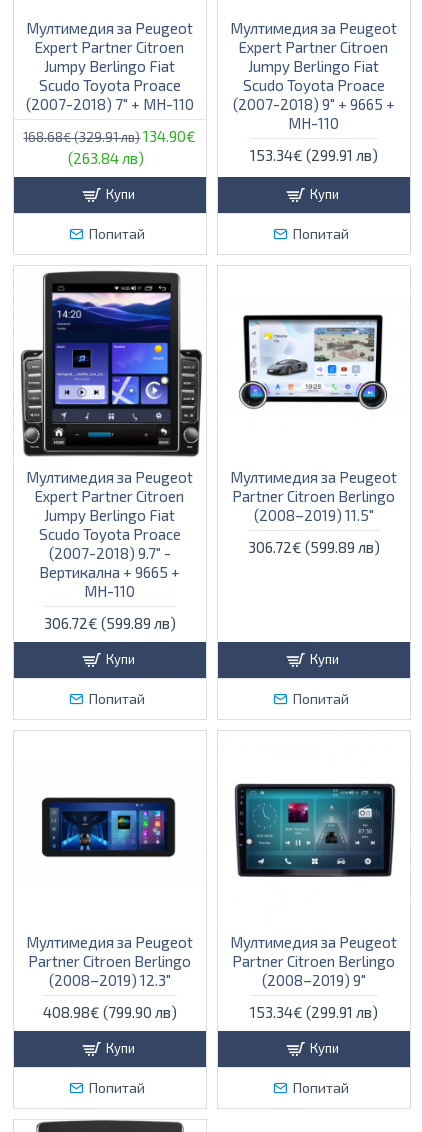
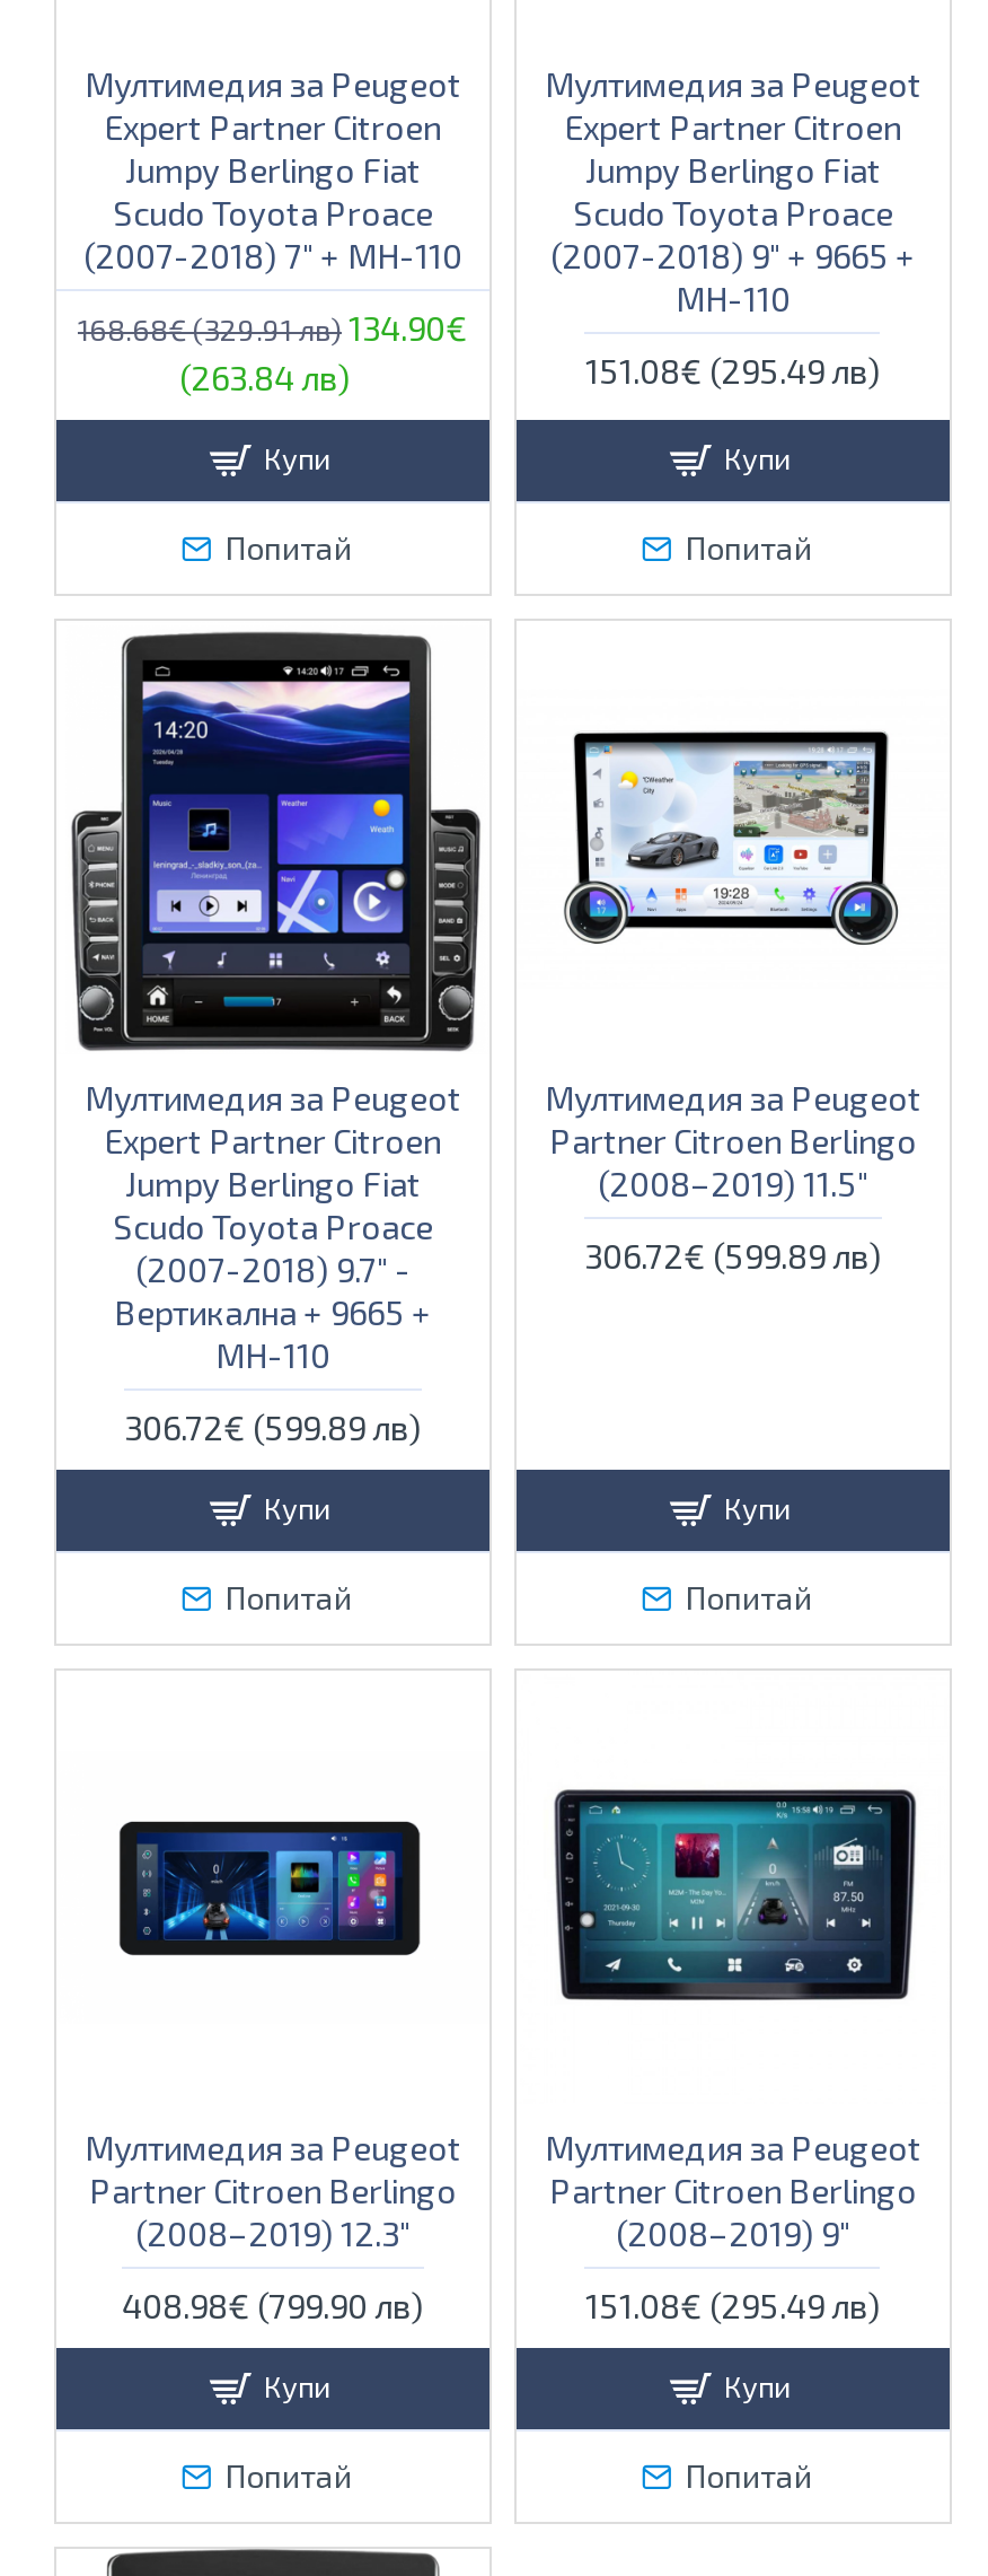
[250,146,378,164] 153.34€ (299.91 лв) -> [585,350,881,391] 151.08€ (295.49 лв)
[250,1003,378,1021] 153.34€ (299.91 лв) -> [585,2285,881,2325] 151.08€ (295.49 лв)

